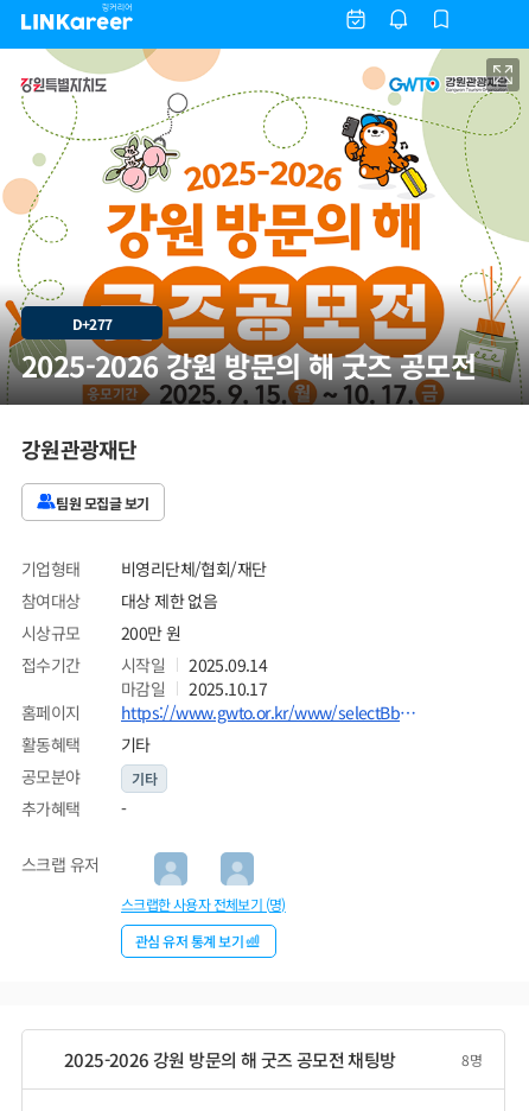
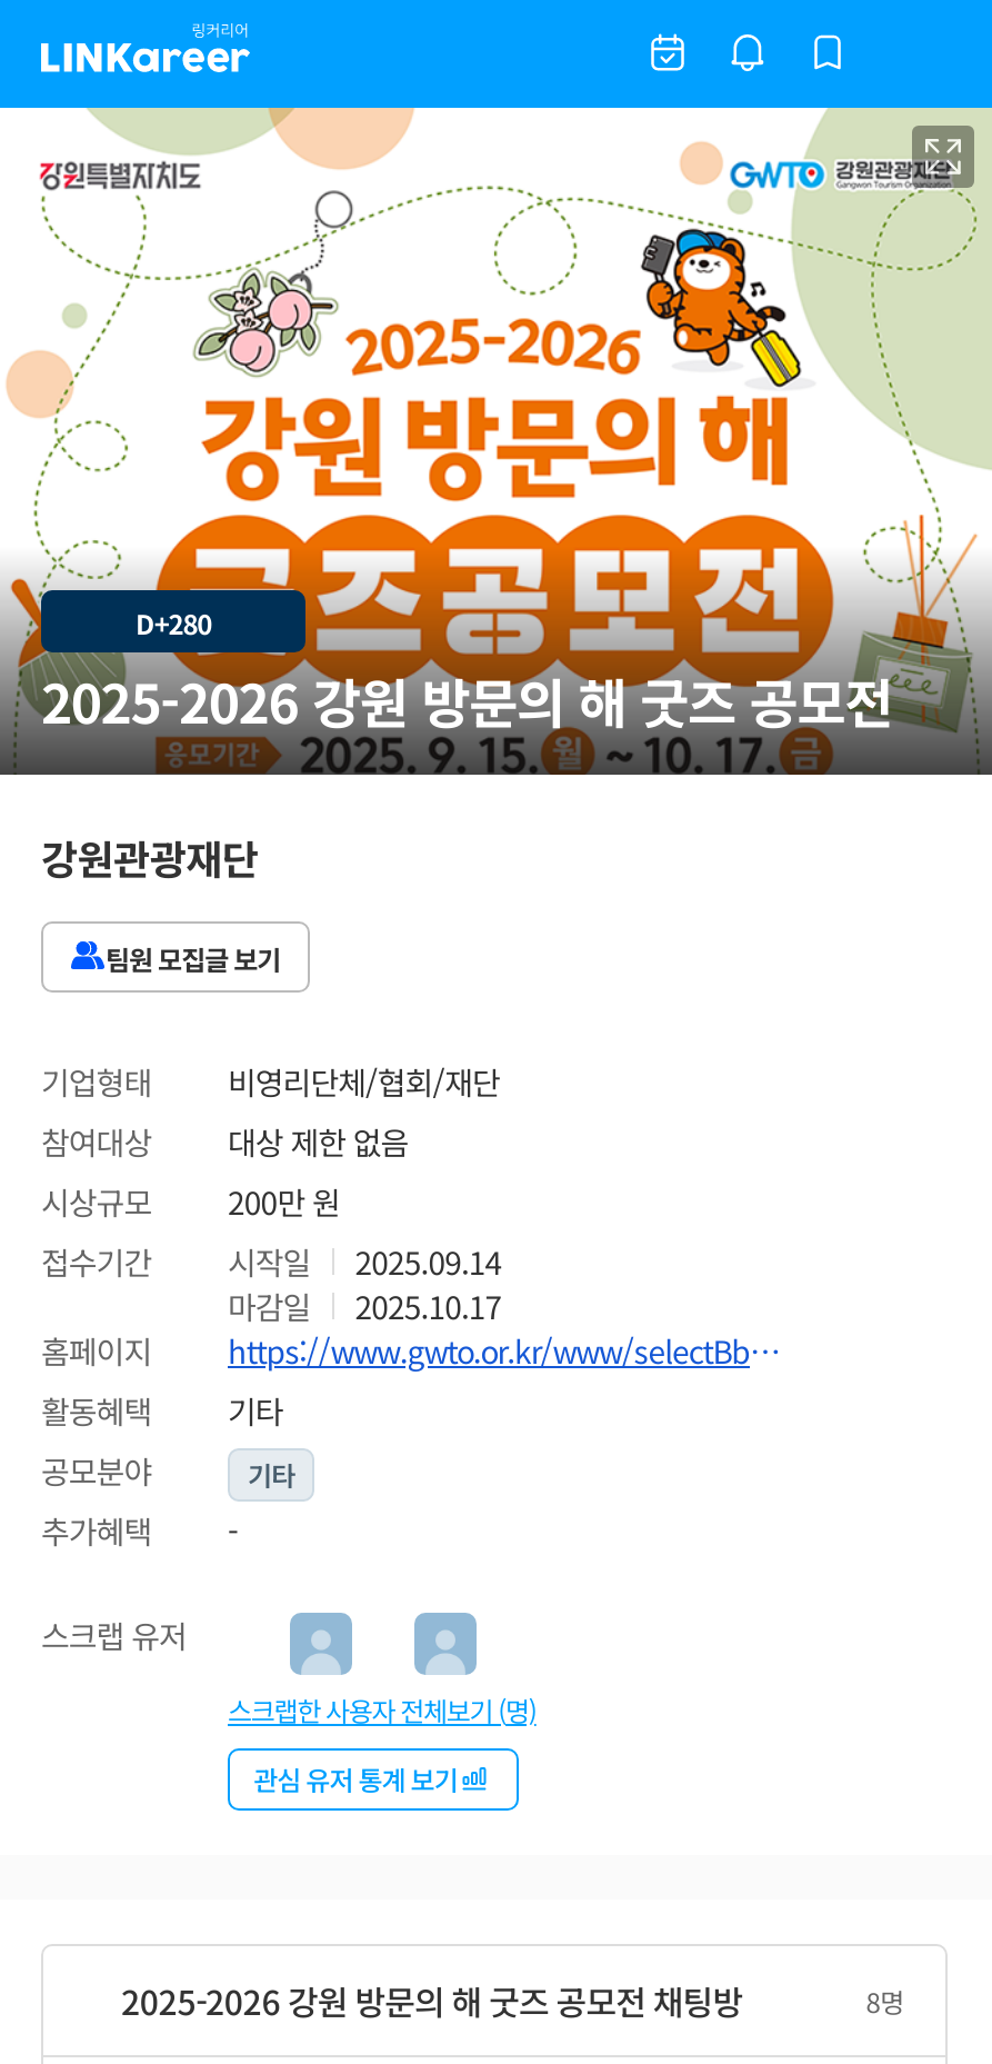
[72,313,112,333] D+277 -> [136,602,211,640] D+280

